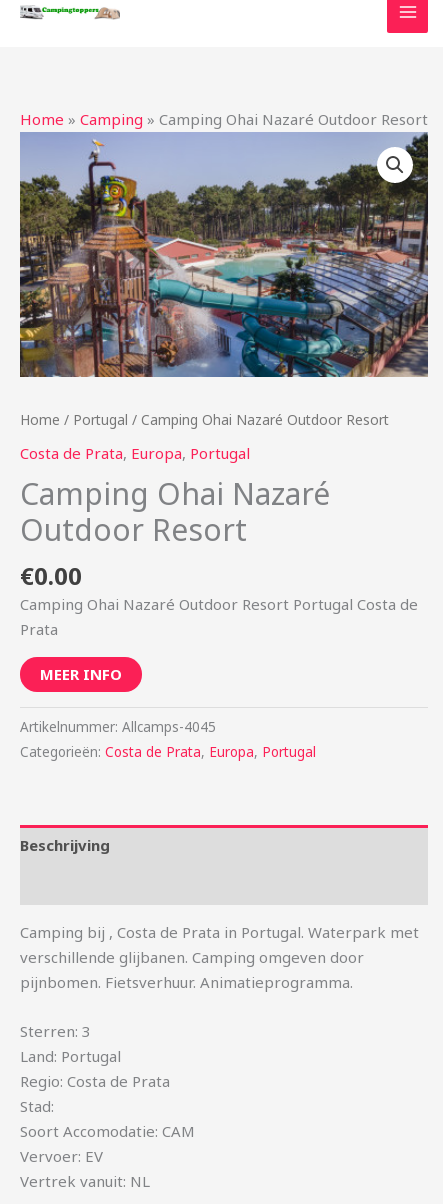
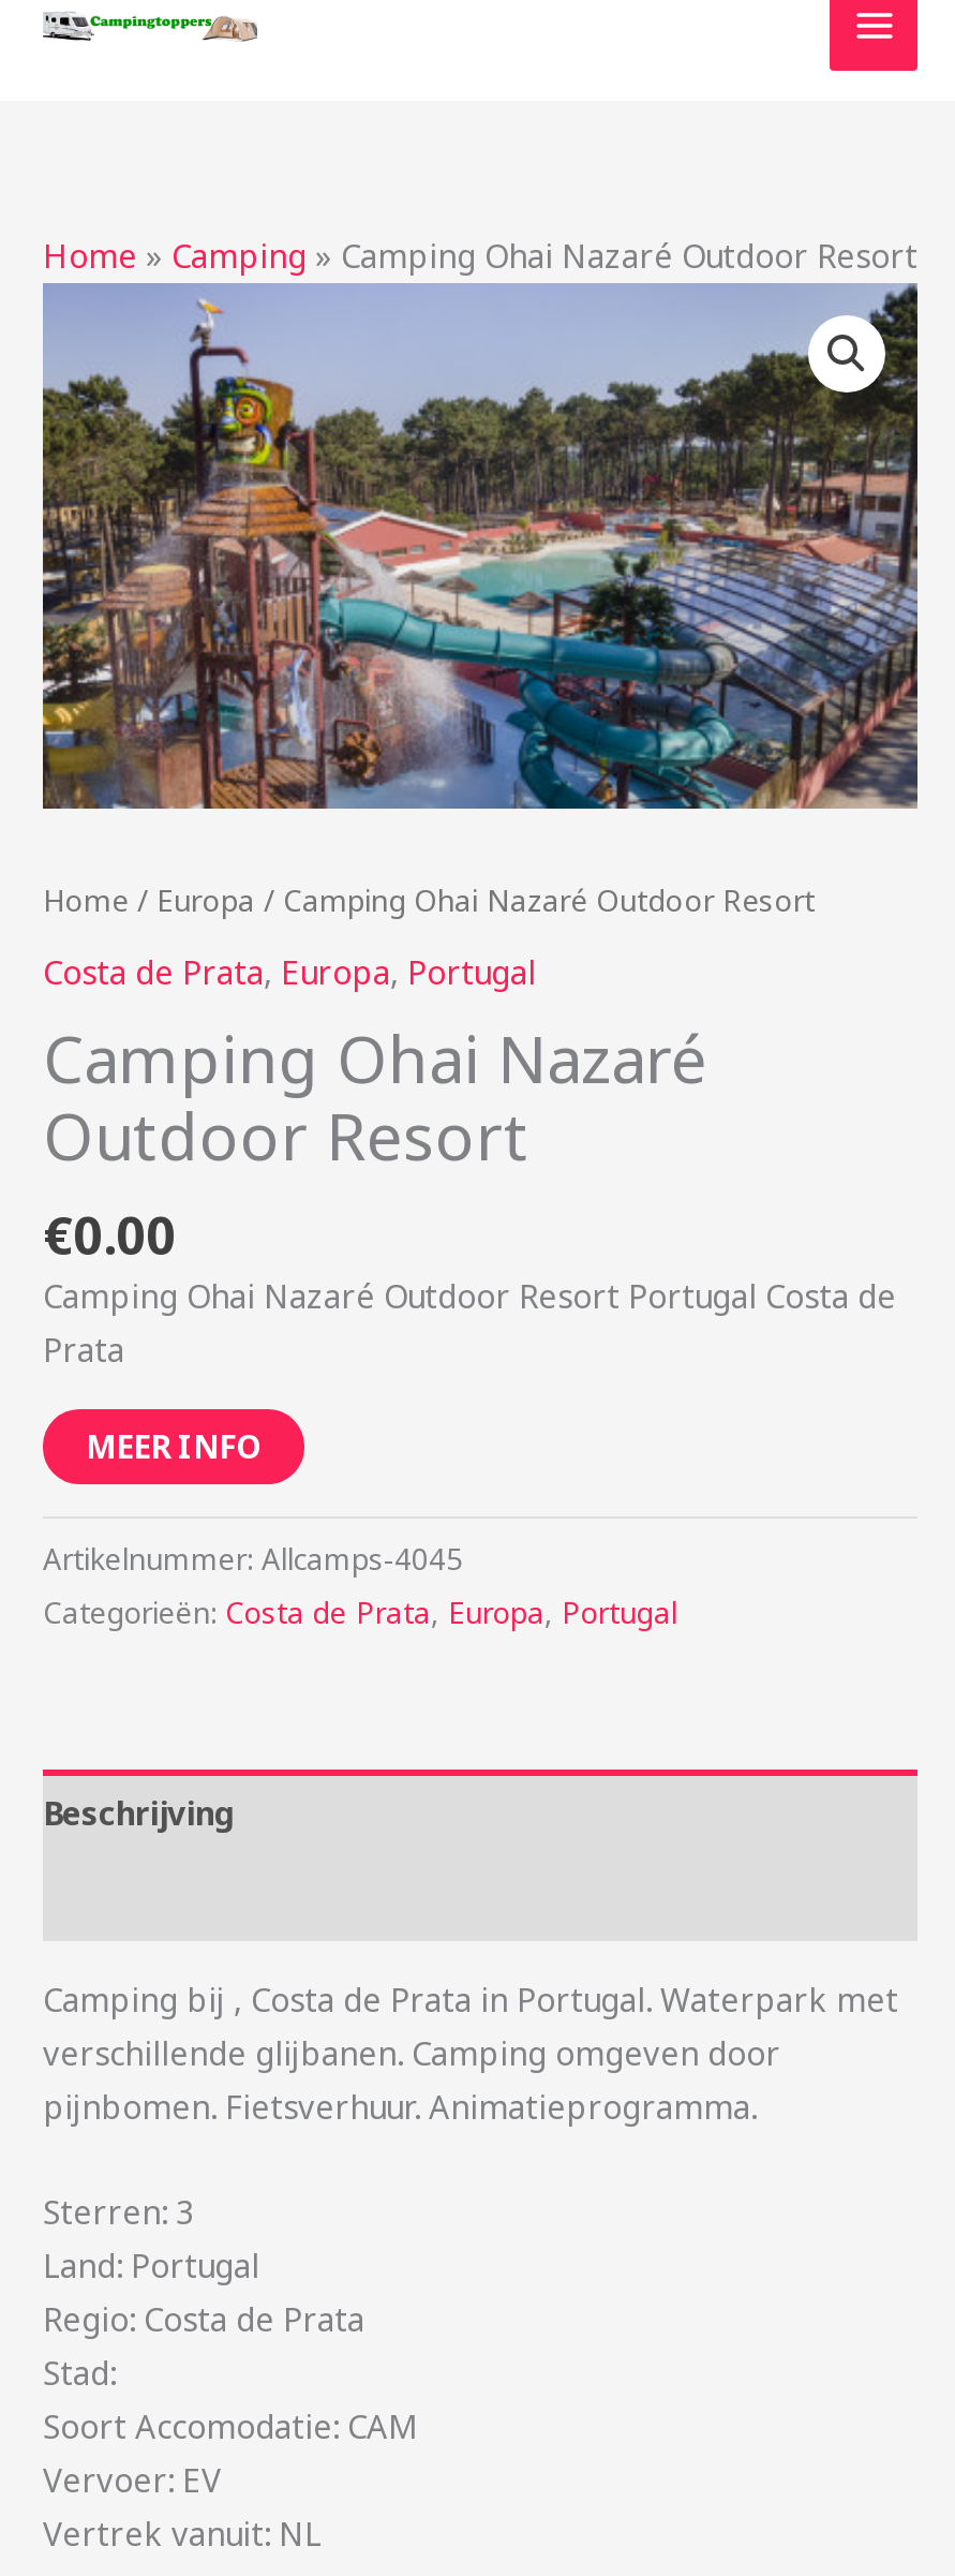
[20,410,389,429] Home / Portugal / Camping Ohai Nazaré Outdoor Resort -> [43,879,815,920] Home / Europa / Camping Ohai Nazaré Outdoor Resort

